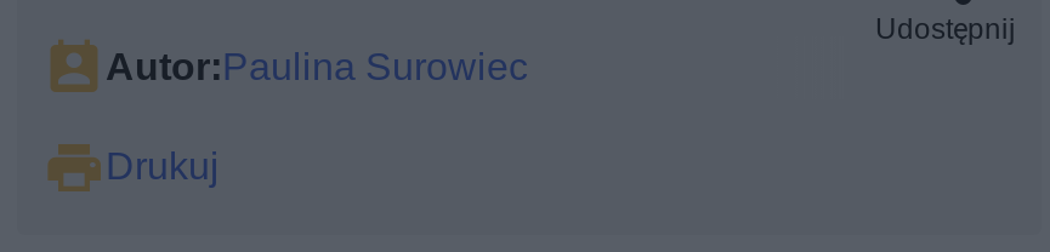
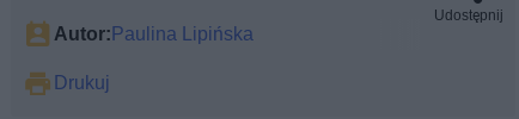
[105,45,528,91] Autor:Paulina Surowiec -> [54,22,254,45] Autor:Paulina Lipińska

